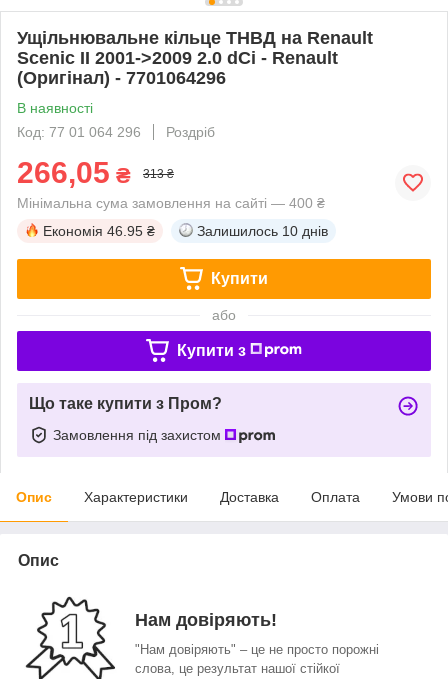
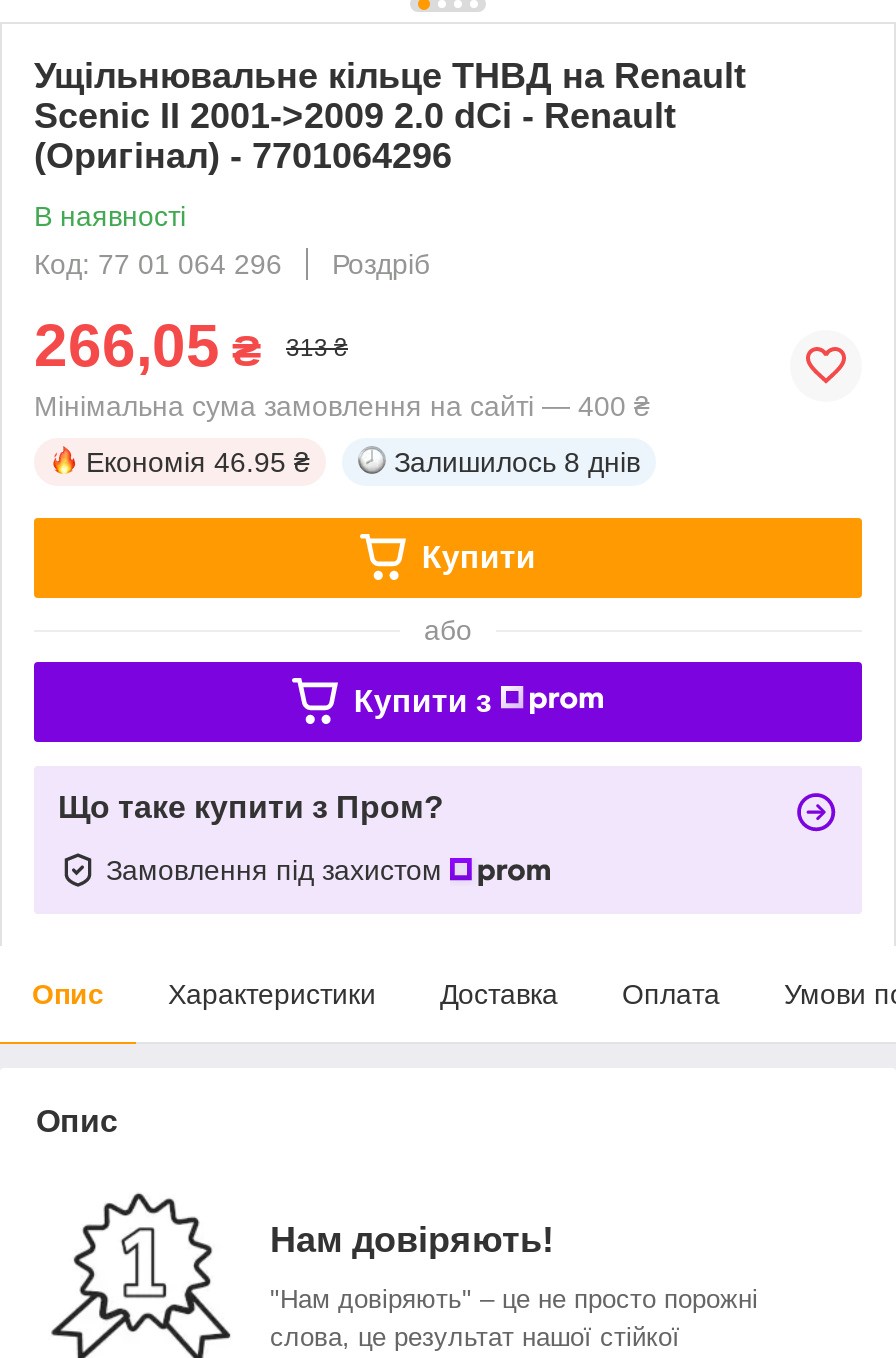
[197,223,328,239] Залишилось 10 днів -> [394,446,640,478] Залишилось 8 днів

